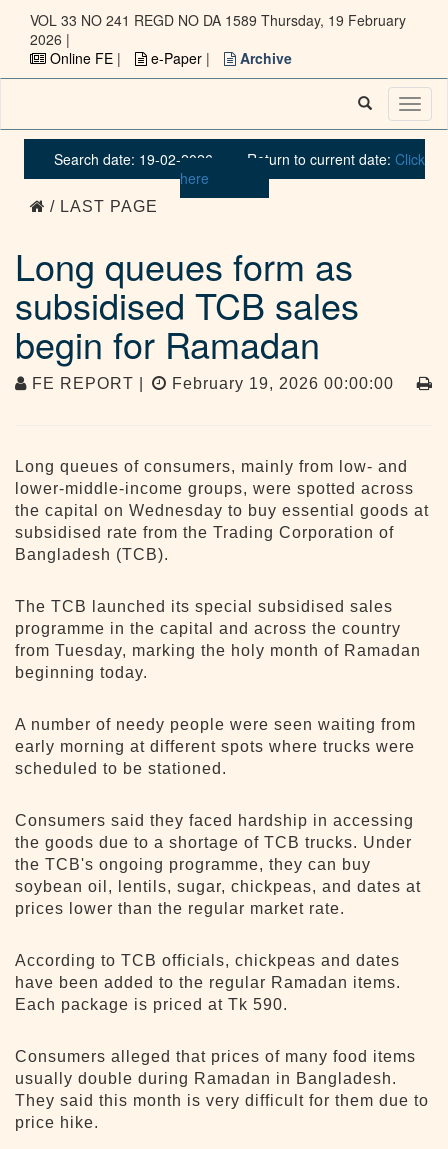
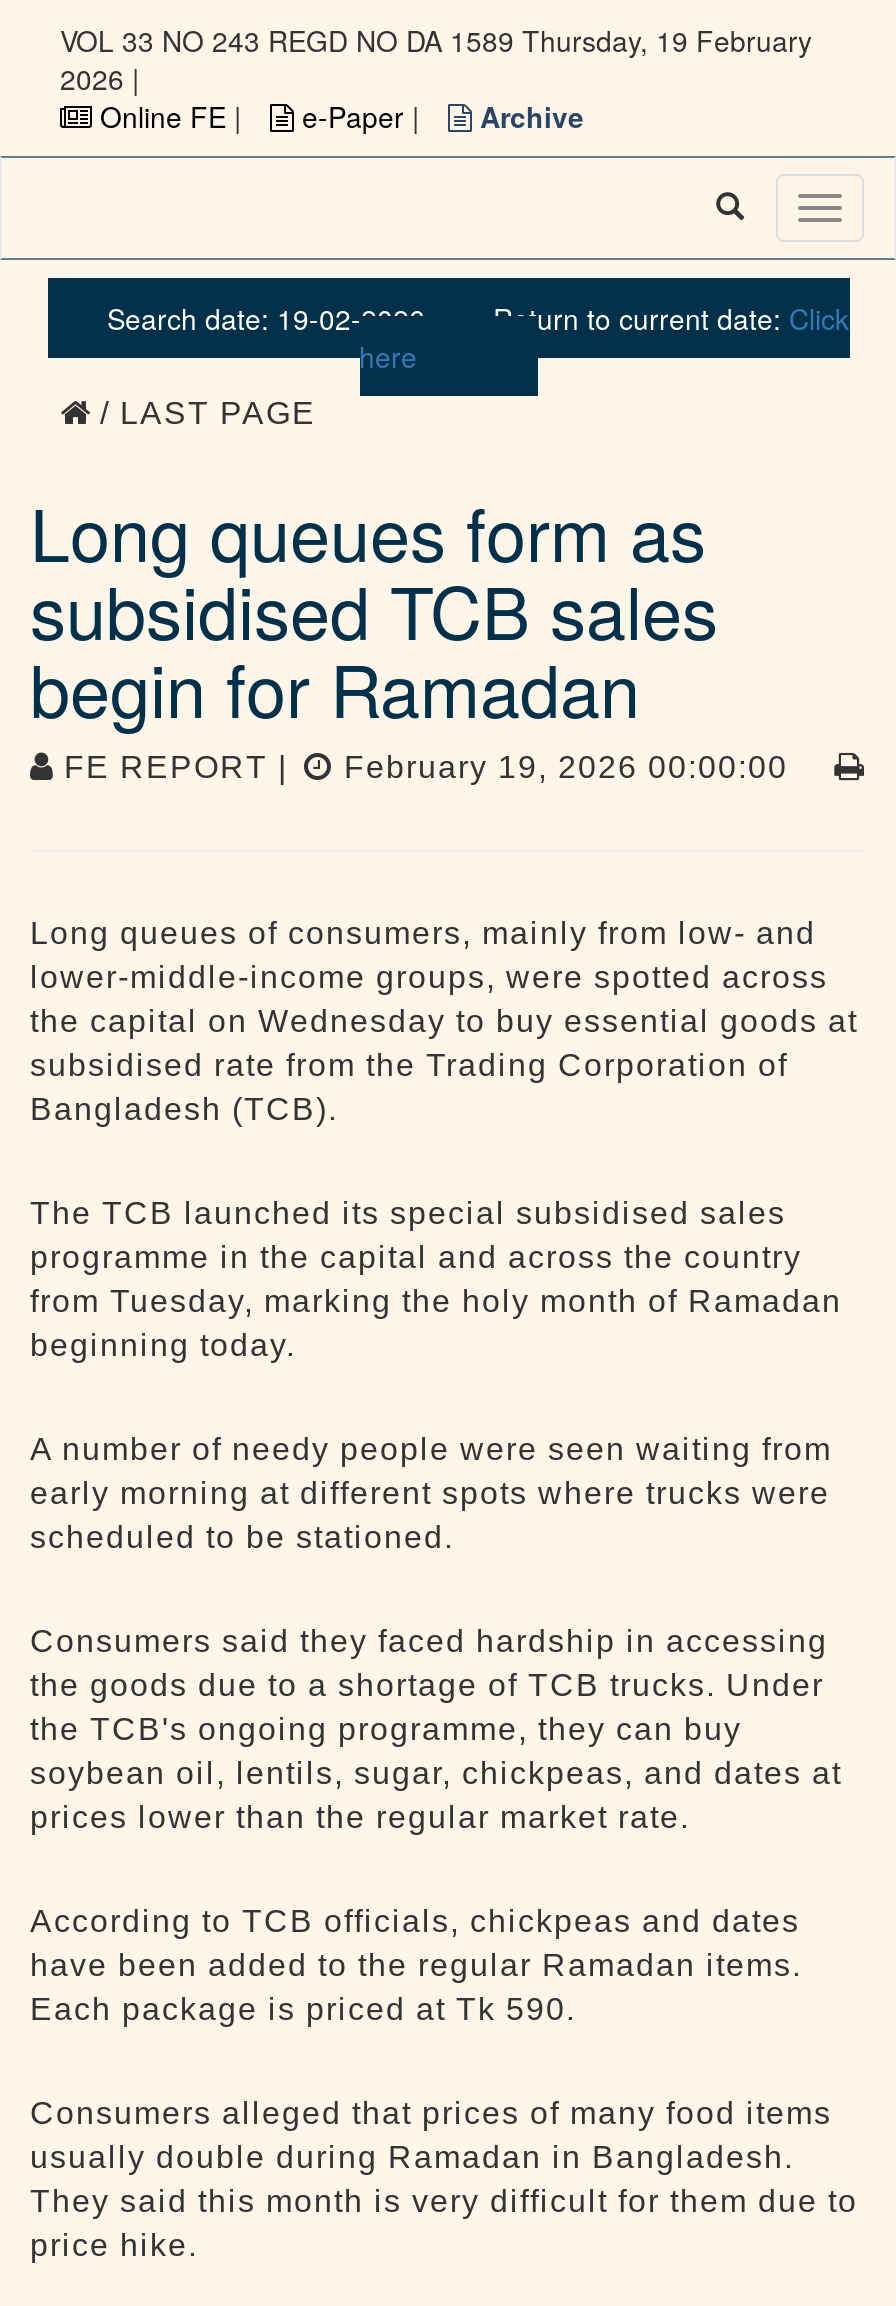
[30,10,406,30] VOL 33 NO 241 REGD NO DA 1589 Thursday, 19 February -> [60,20,812,60] VOL 33 NO 243 REGD NO DA 1589 Thursday, 19 February

